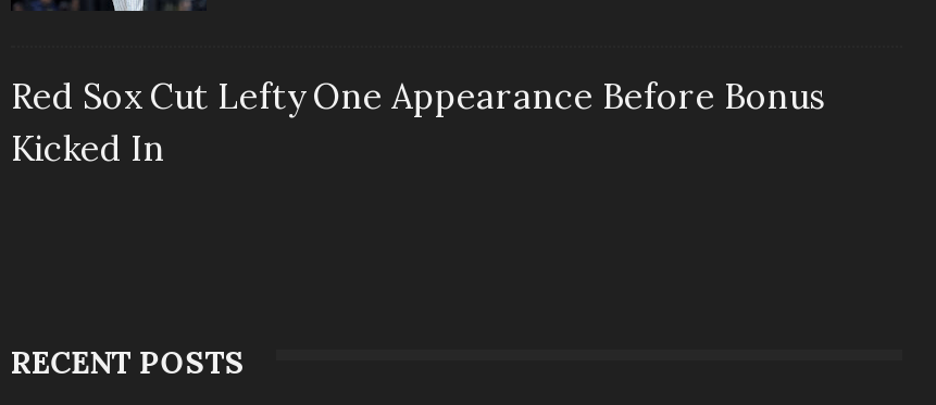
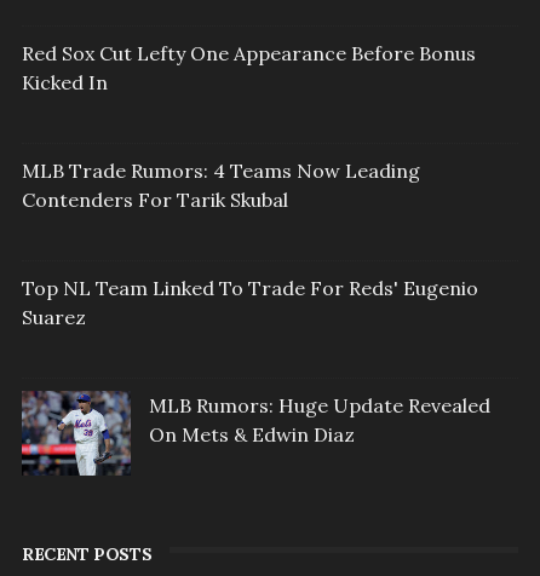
none -> [21,390,490,477] [image] | MLB Rumors: Huge Update Revealed | On Mets & Edwin Diaz
none -> [22,159,420,212] MLB Trade Rumors: 4 Teams Now Leading | Contenders For Tarik Skubal
none -> [22,277,478,330] Top NL Team Linked To Trade For Reds' Eugenio | Suarez

